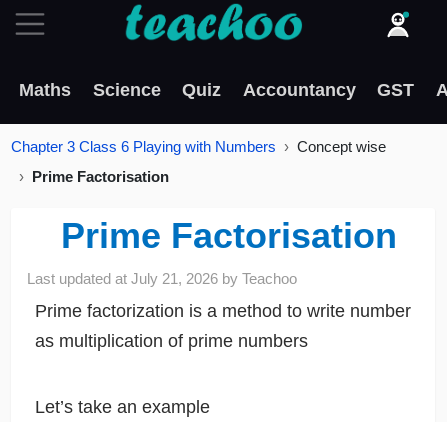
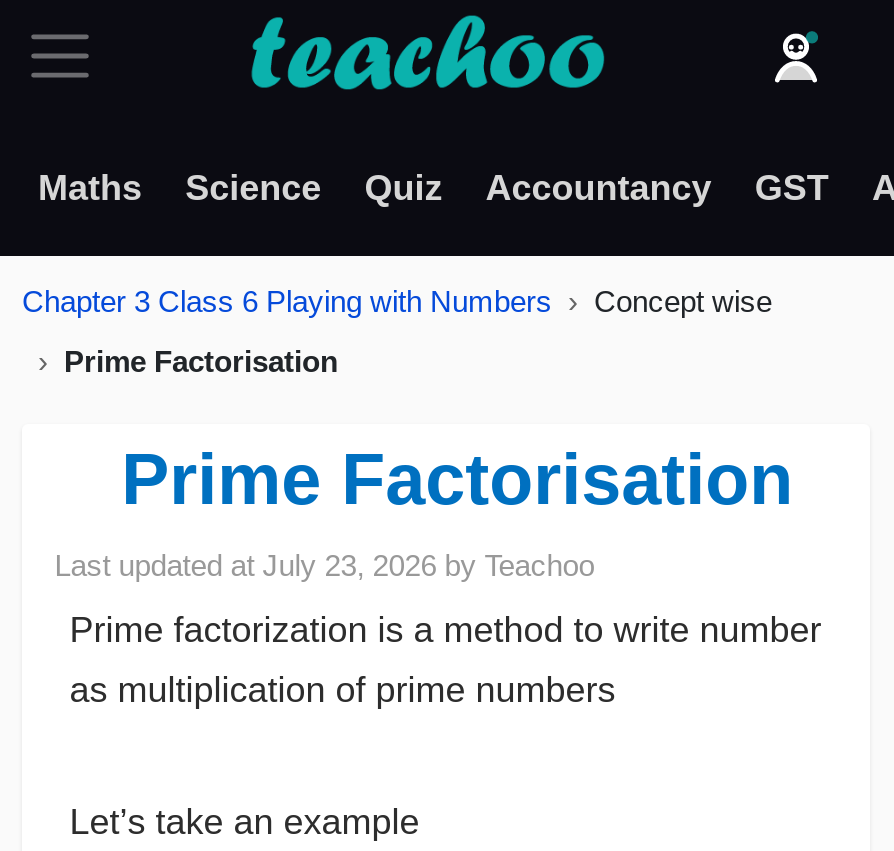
[27,270,297,287] Last updated at July 21, 2026 by Teachoo -> [54,548,594,582] Last updated at July 23, 2026 by Teachoo

